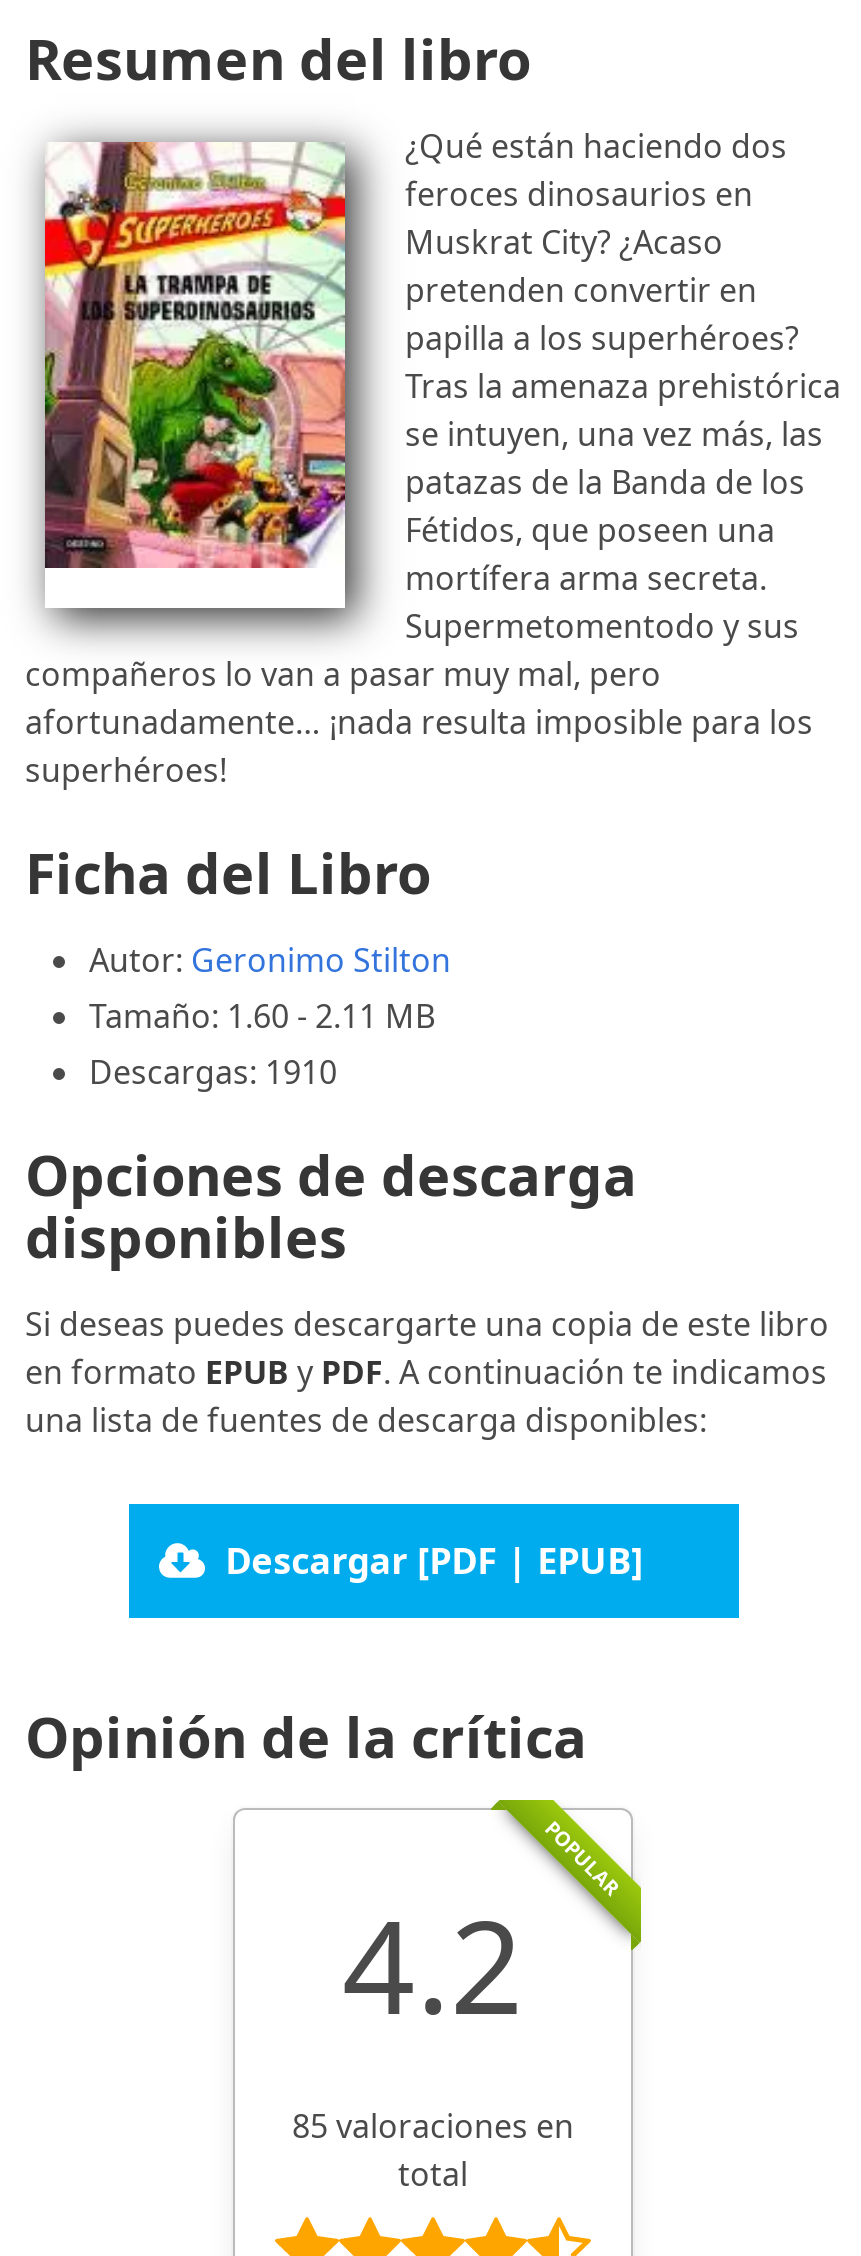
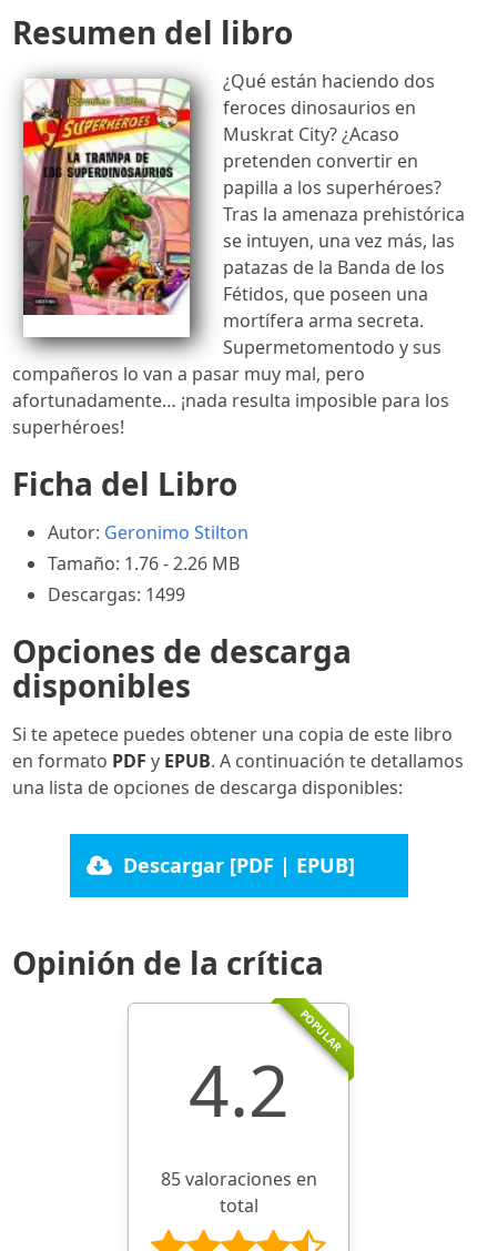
[89,994,435,1038] Tamaño: 1.60 - 2.11 MB -> [48,551,240,576] Tamaño: 1.76 - 2.26 MB
[89,1050,337,1094] Descargas: 1910 -> [48,582,185,607] Descargas: 1499
[25,1302,829,1442] Si deseas puedes descargarte una copia de este libro | en formato EPUB y PDF. A continuación te indicamos | una lista de fuentes de descarga disponibles: -> [12,722,464,800] Si te apetece puedes obtener una copia de este libro | en formato PDF y EPUB. A continuación te detallamos | una lista de opciones de descarga disponibles:

